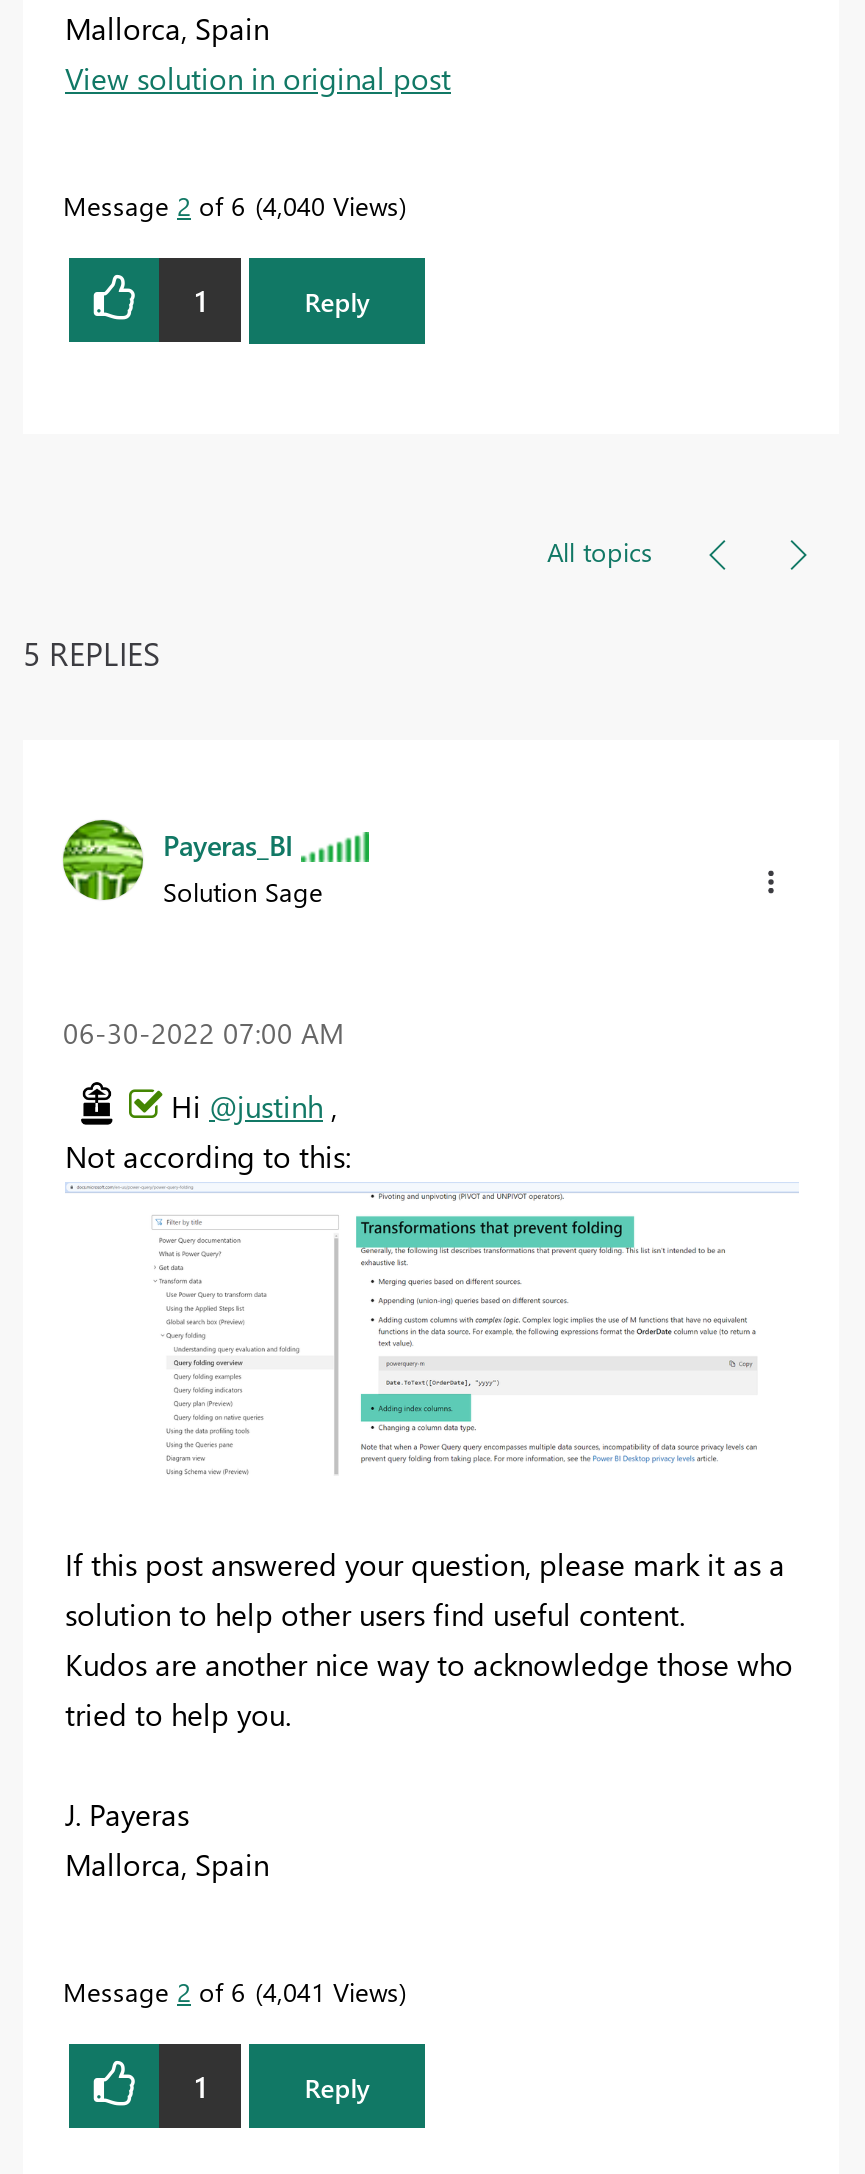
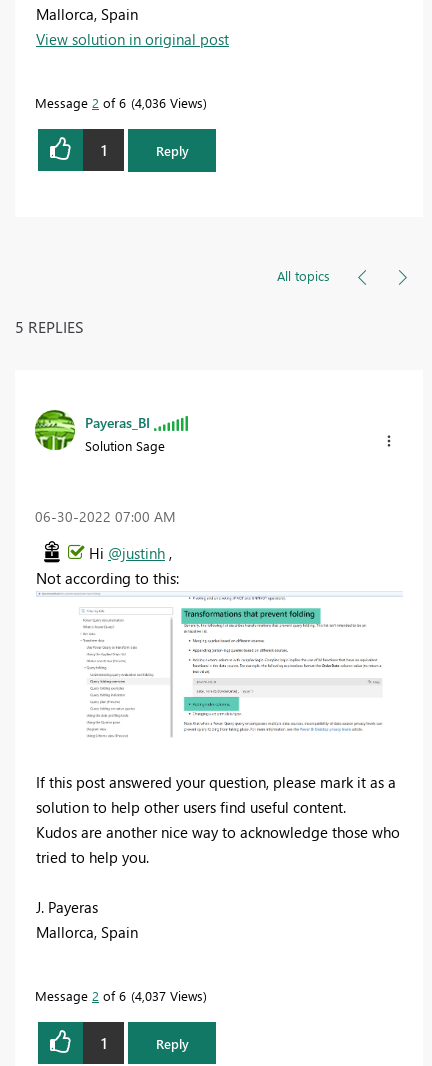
[63,189,399,223] Message 2 of 6 4,040 Views -> [35,94,203,111] Message 2 of 6 4,036 Views
[63,1974,399,2008] Message 2 of 6 4,041 Views -> [35,987,203,1004] Message 2 of 6 4,037 Views

